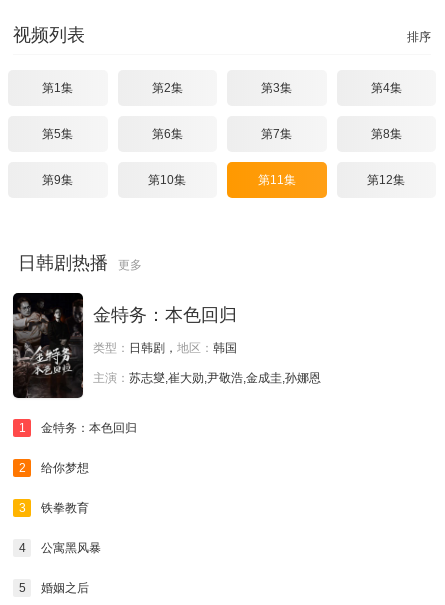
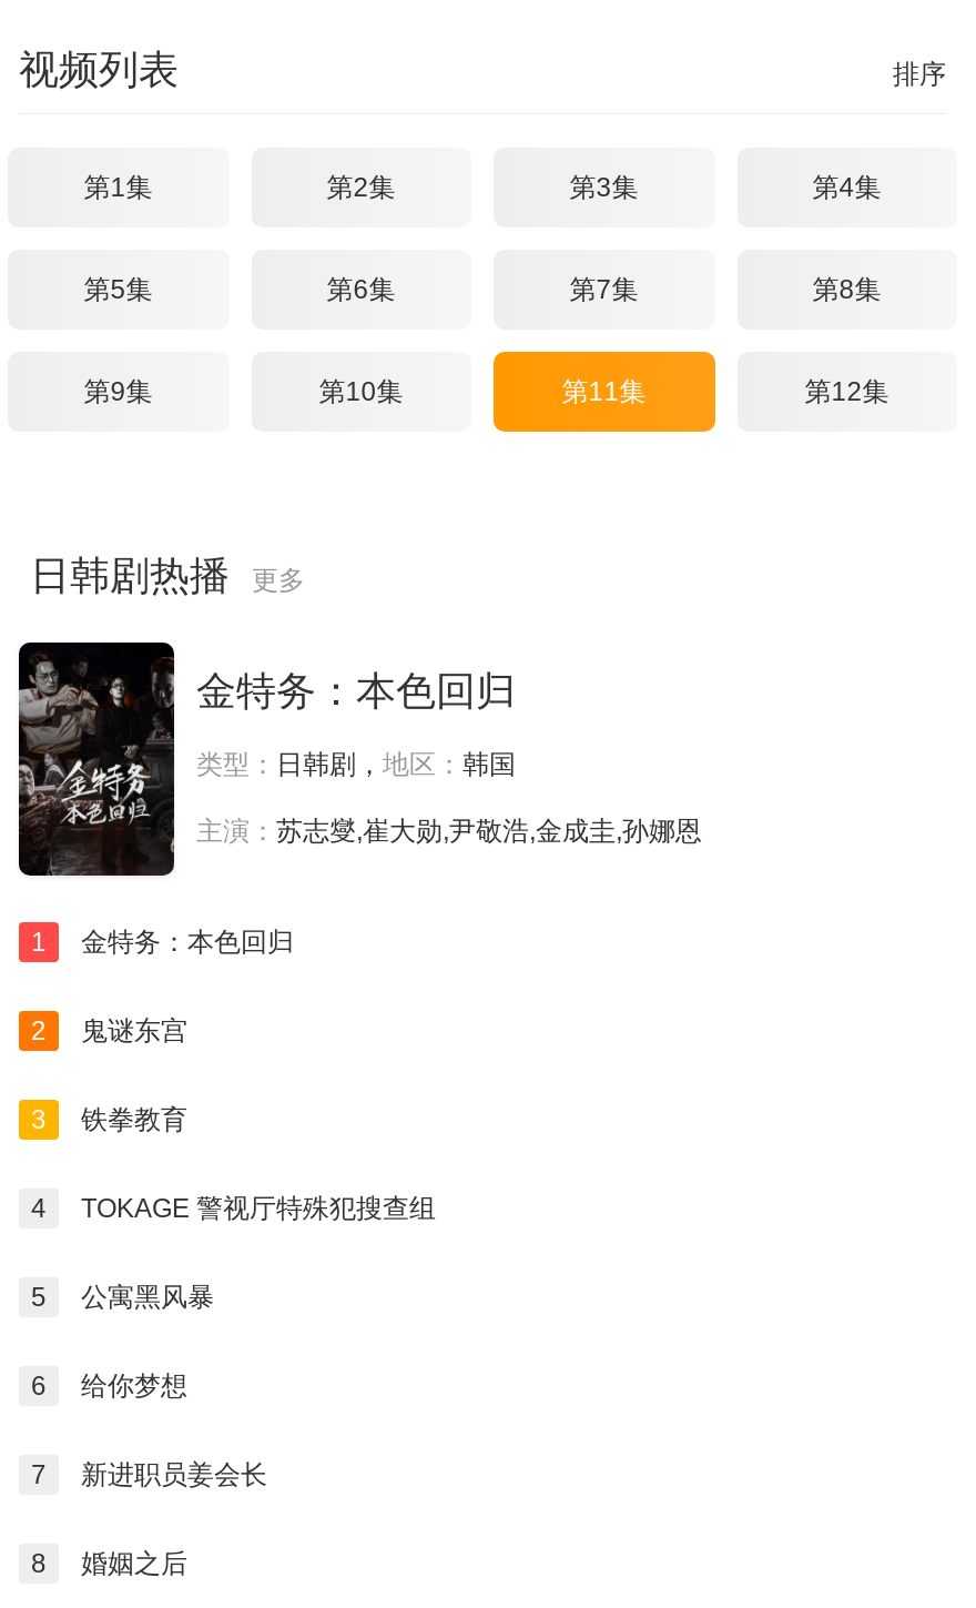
[41,461,89,475] 给你梦想 -> [81,1015,187,1046] 鬼谜东宫
none -> [31,1193,436,1312] TOKAGE 警视厅特殊犯搜查组 | 5
[18,581,25,595] 5 -> [31,1370,267,1579] 6 | 给你梦想 | 7 | 新进职员姜会长 | 8

